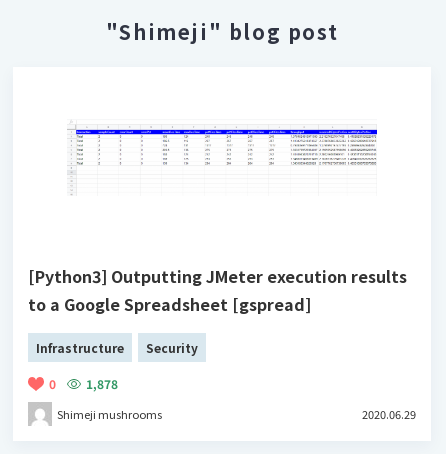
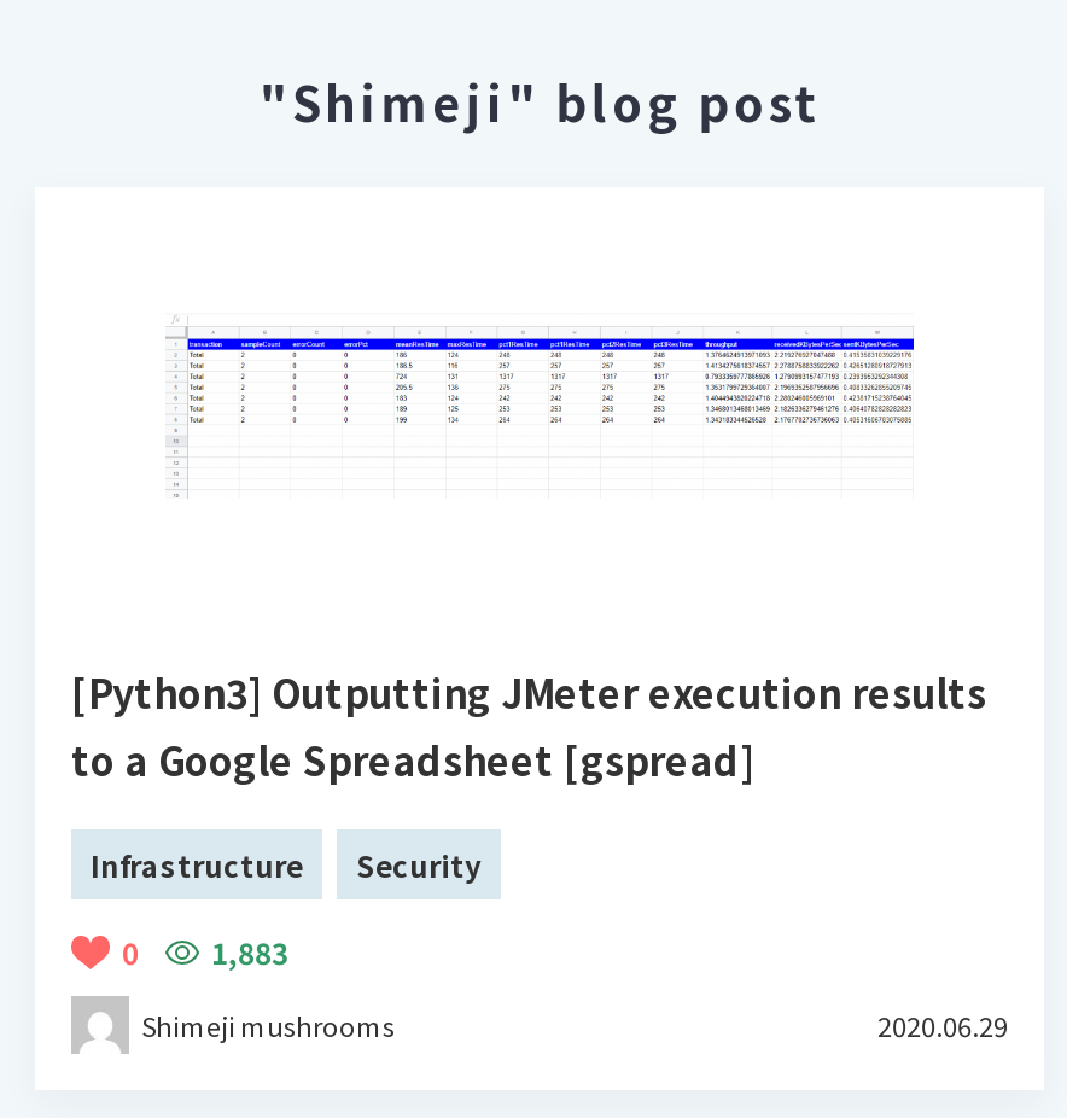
[49,375,118,392] 0 1,878 -> [122,931,288,972] 0 1,883

